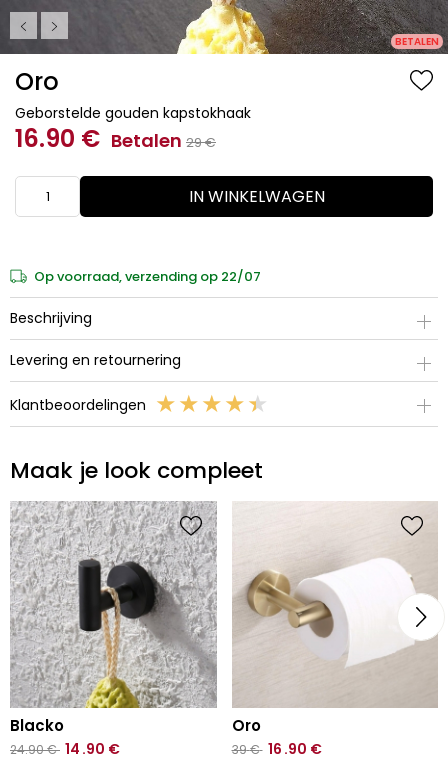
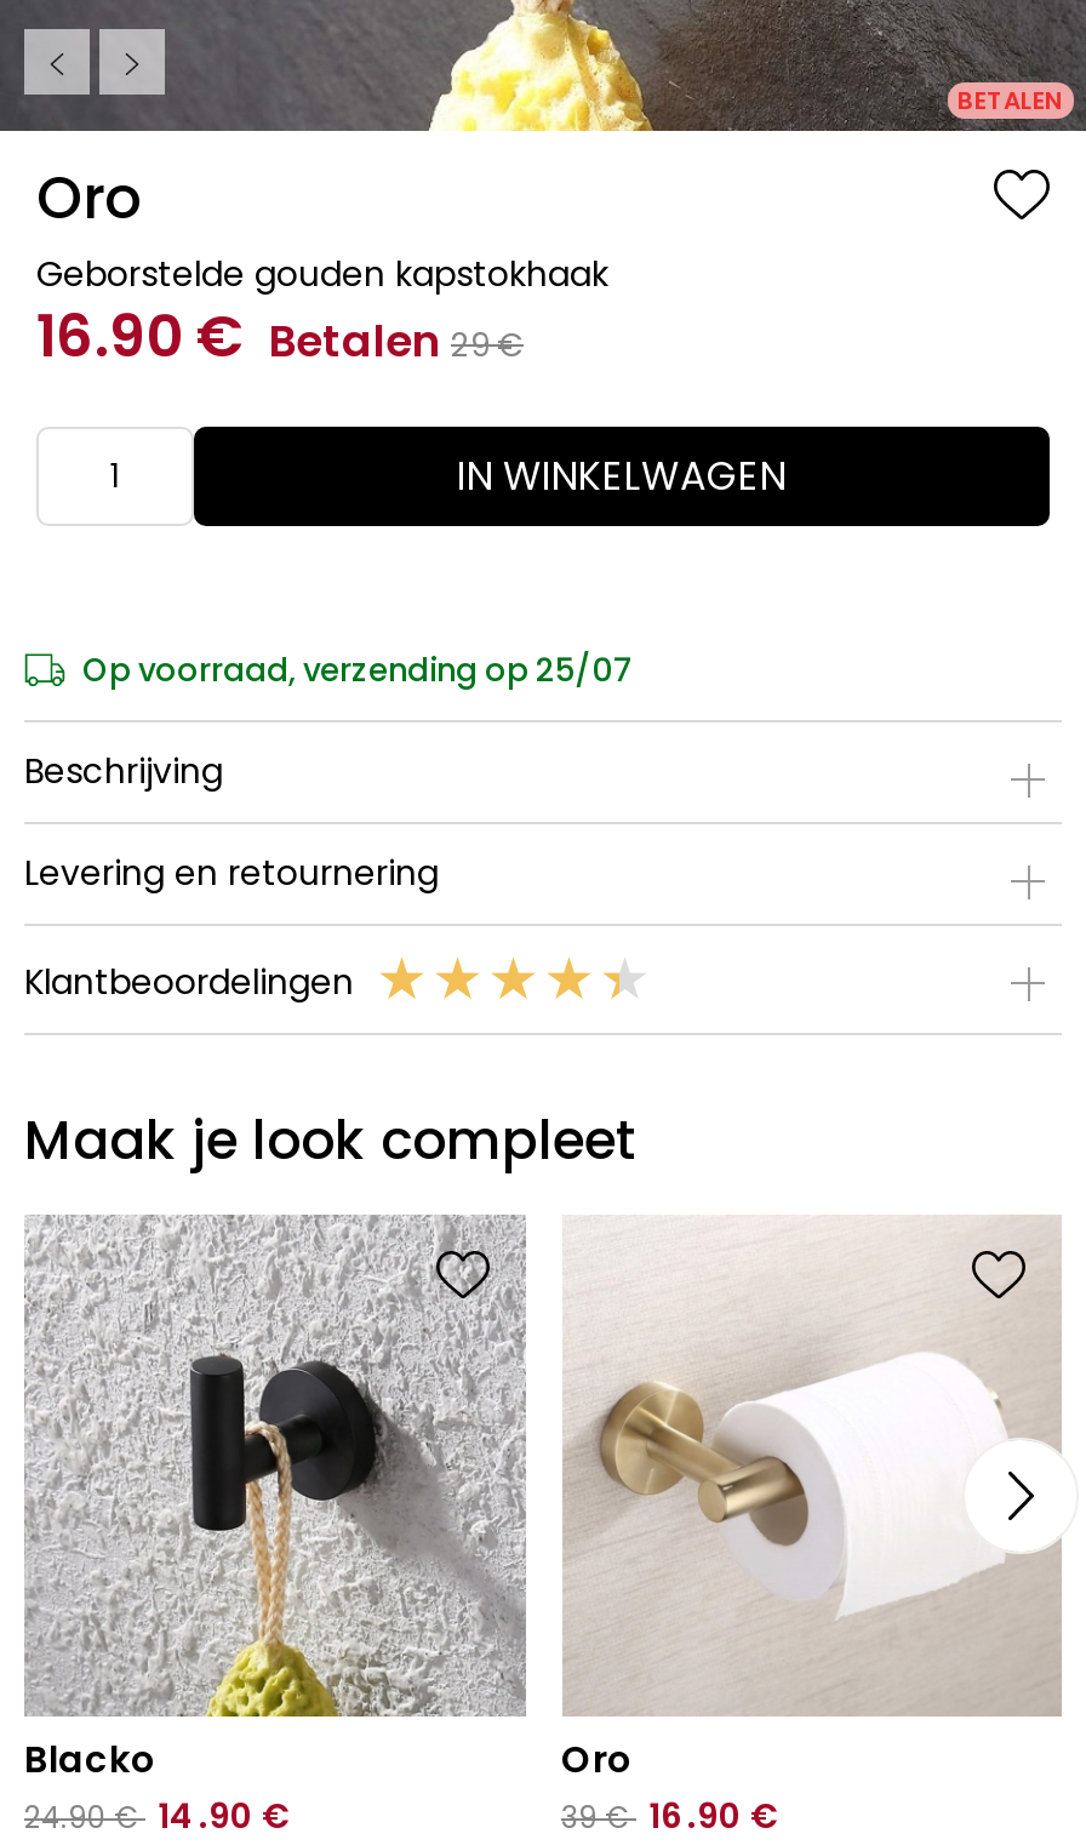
[34,267,261,286] Op voorraad, verzending op 22/07 -> [82,647,633,693] Op voorraad, verzending op 25/07

